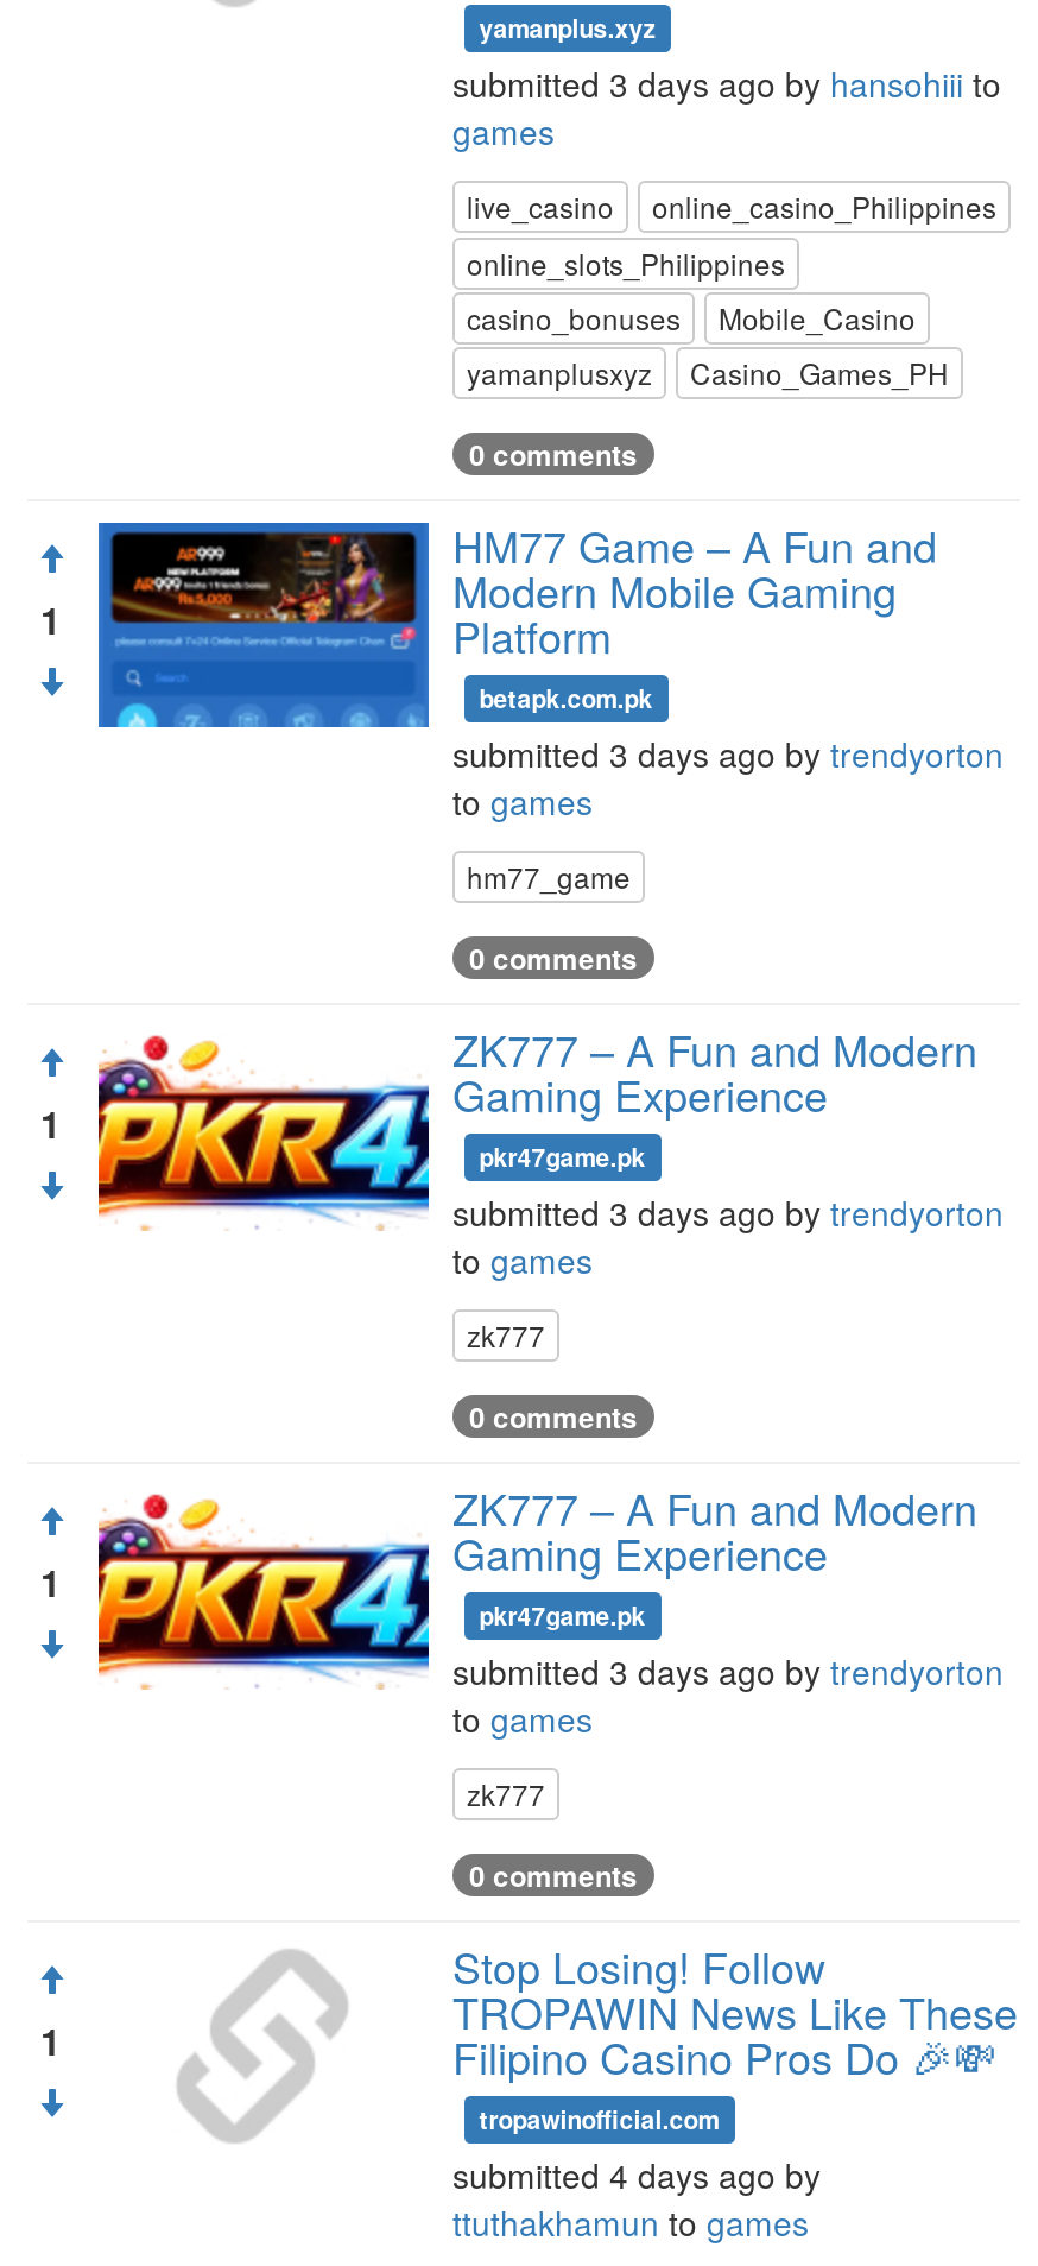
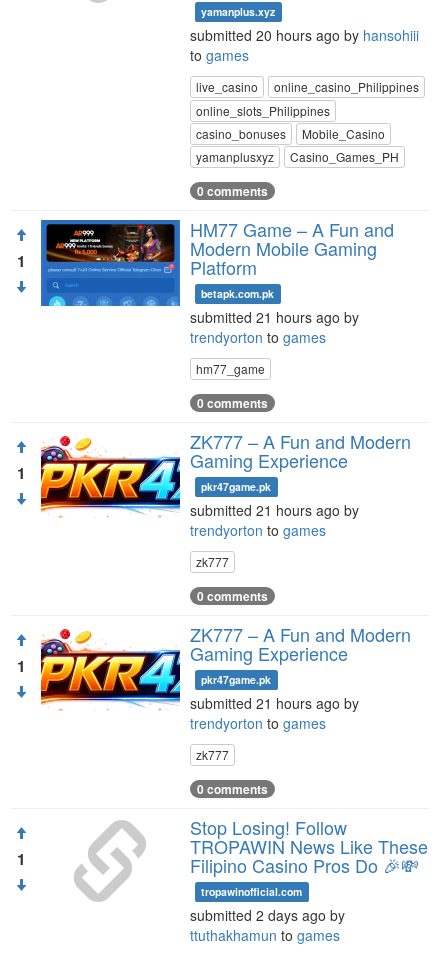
[452,59,1001,154] submitted 3 days ago by hansohiii to | games -> [190,25,419,65] submitted 20 hours ago by hansohiii | to games
[452,730,1004,825] submitted 3 days ago by trendyorton | to games -> [190,307,359,347] submitted 21 hours ago by | trendyorton to games
[452,1188,1004,1283] submitted 3 days ago by trendyorton | to games -> [190,500,359,540] submitted 21 hours ago by | trendyorton to games
[452,1647,1004,1742] submitted 3 days ago by trendyorton | to games -> [190,693,359,733] submitted 21 hours ago by | trendyorton to games
[452,2151,821,2198] submitted 4 days ago by -> [190,905,345,925] submitted 2 days ago by

